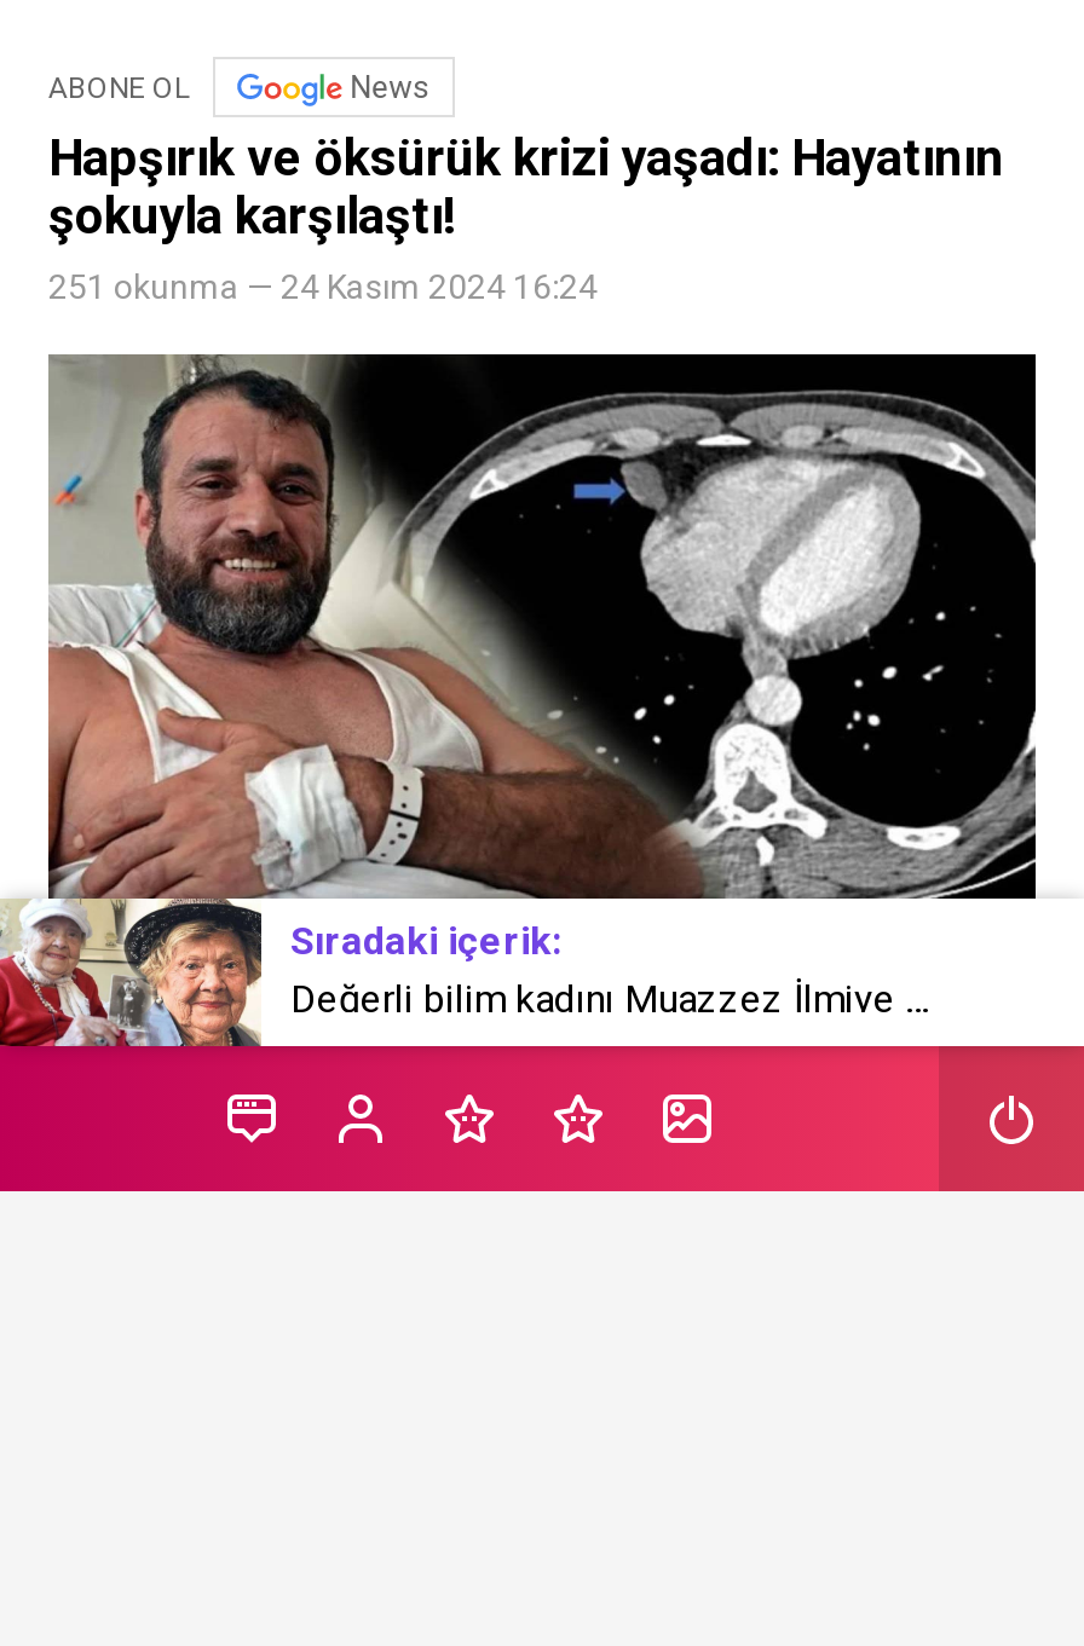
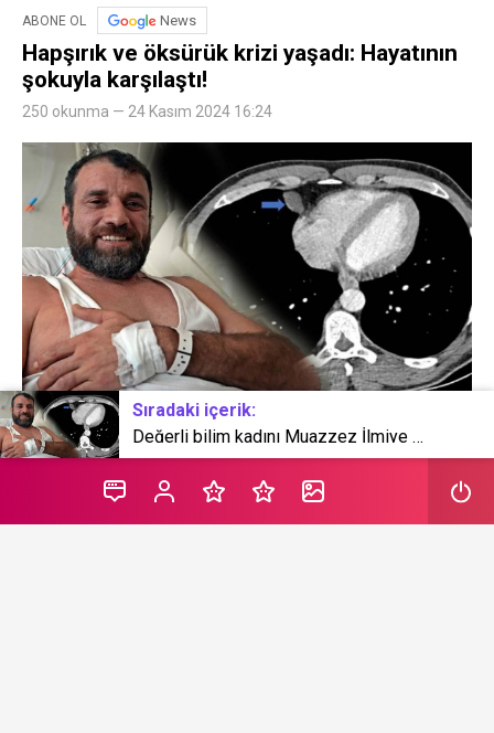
[48,268,598,306] 251 okunma — 24 Kasım 2024 16:24 -> [22,103,272,120] 250 okunma — 24 Kasım 2024 16:24
[7,896,264,1049] [image] -> [3,390,120,459] [image]

